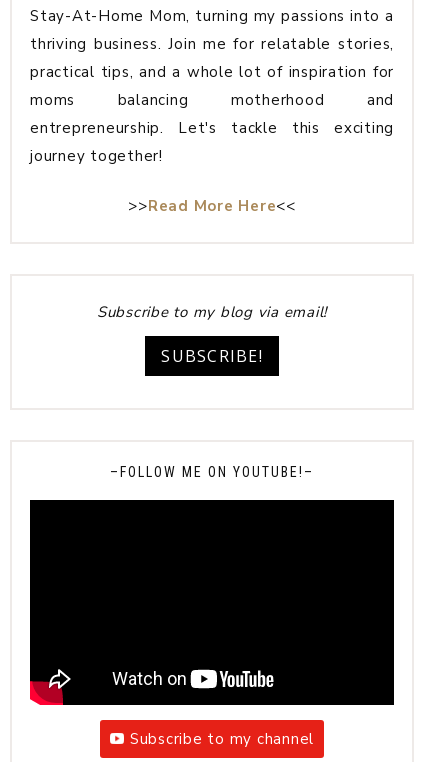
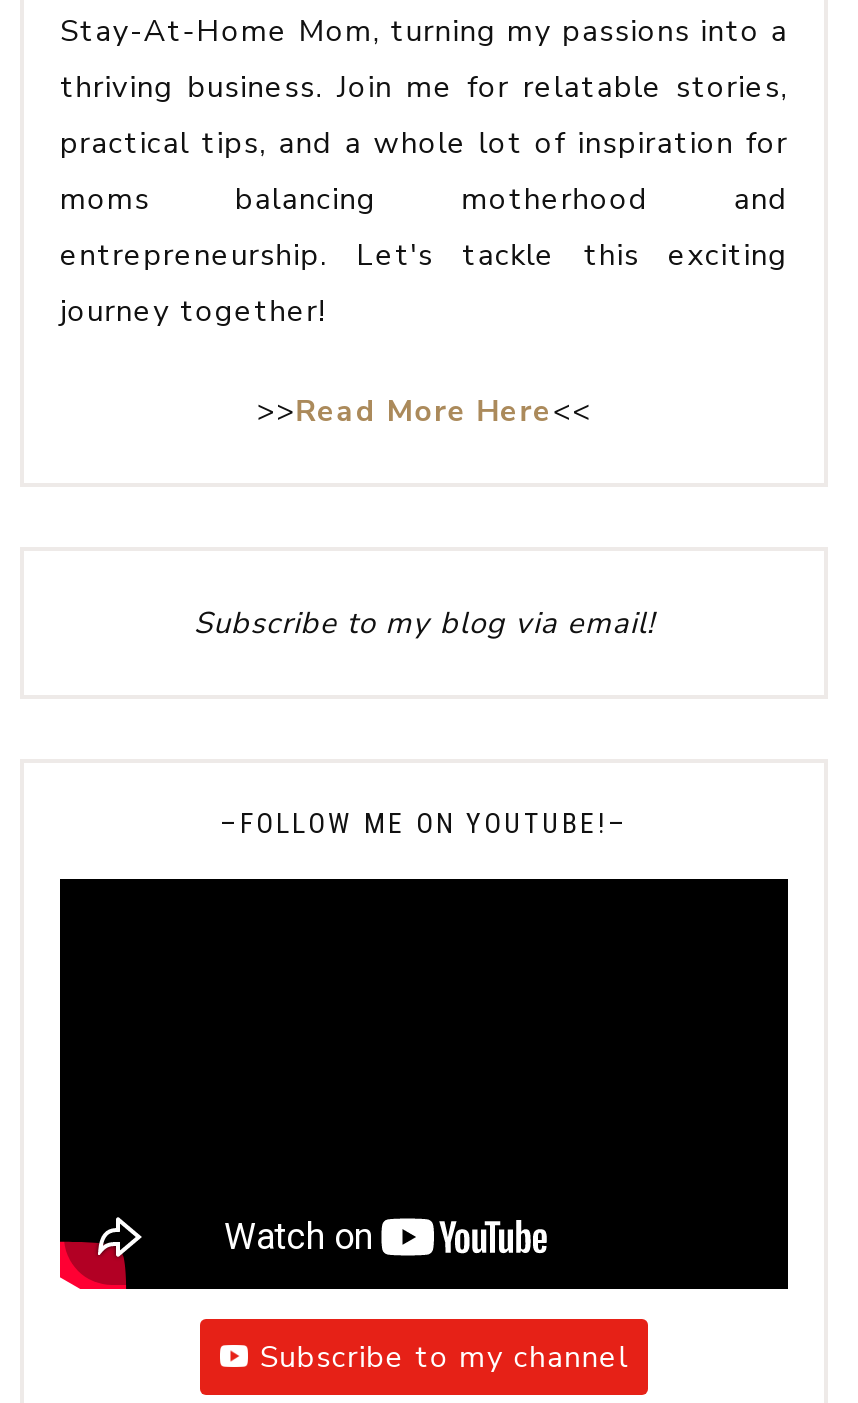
[161,345,263,367] SUBSCRIBE! -> none

